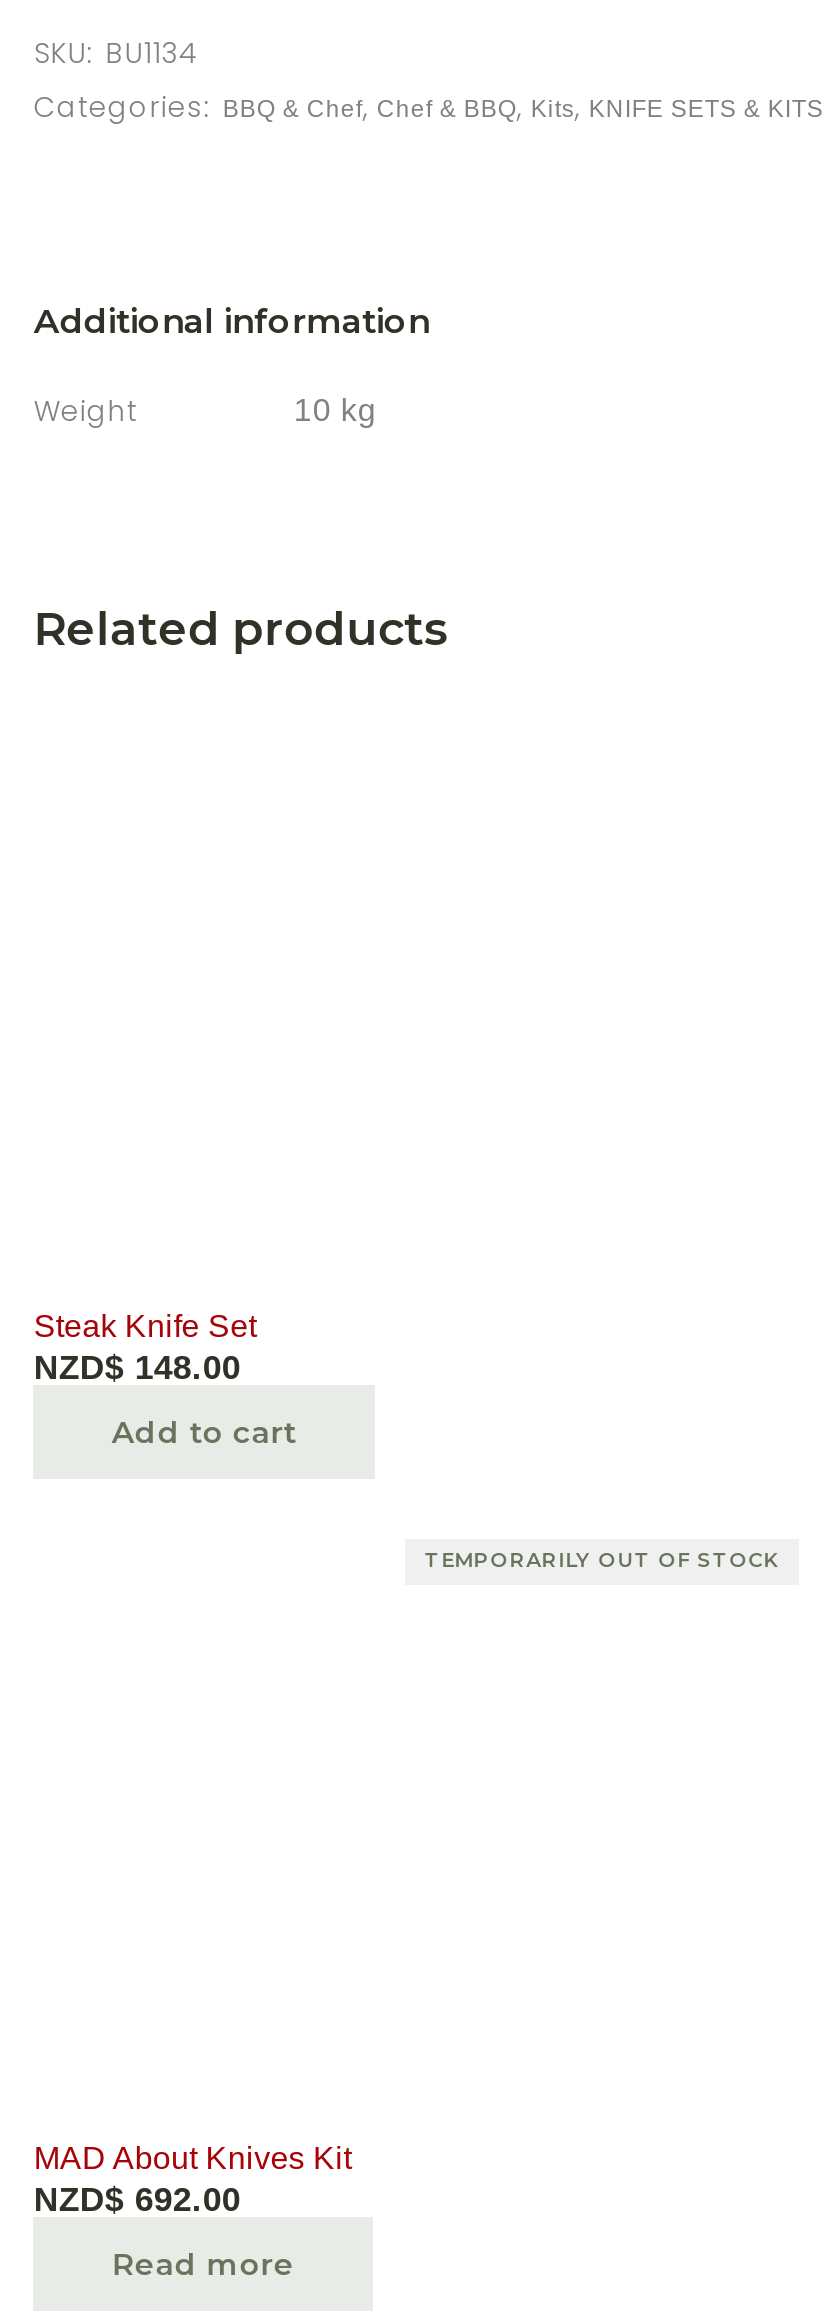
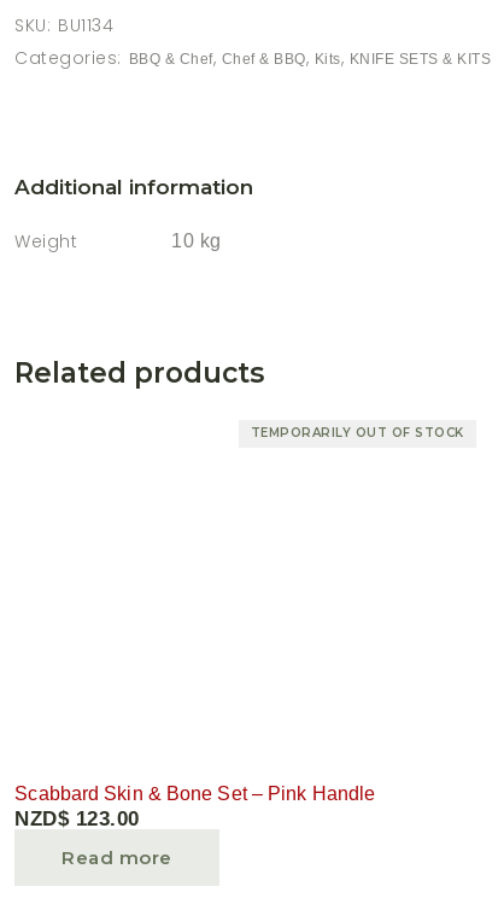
[34,1309,297,1451] Steak Knife Set | NZD$148.00 | Add to cart -> none
[34,2141,352,2219] MAD About Knives Kit | NZD$692.00 -> [15,783,375,830] Scabbard Skin & Bone Set – Pink Handle | NZD$123.00

